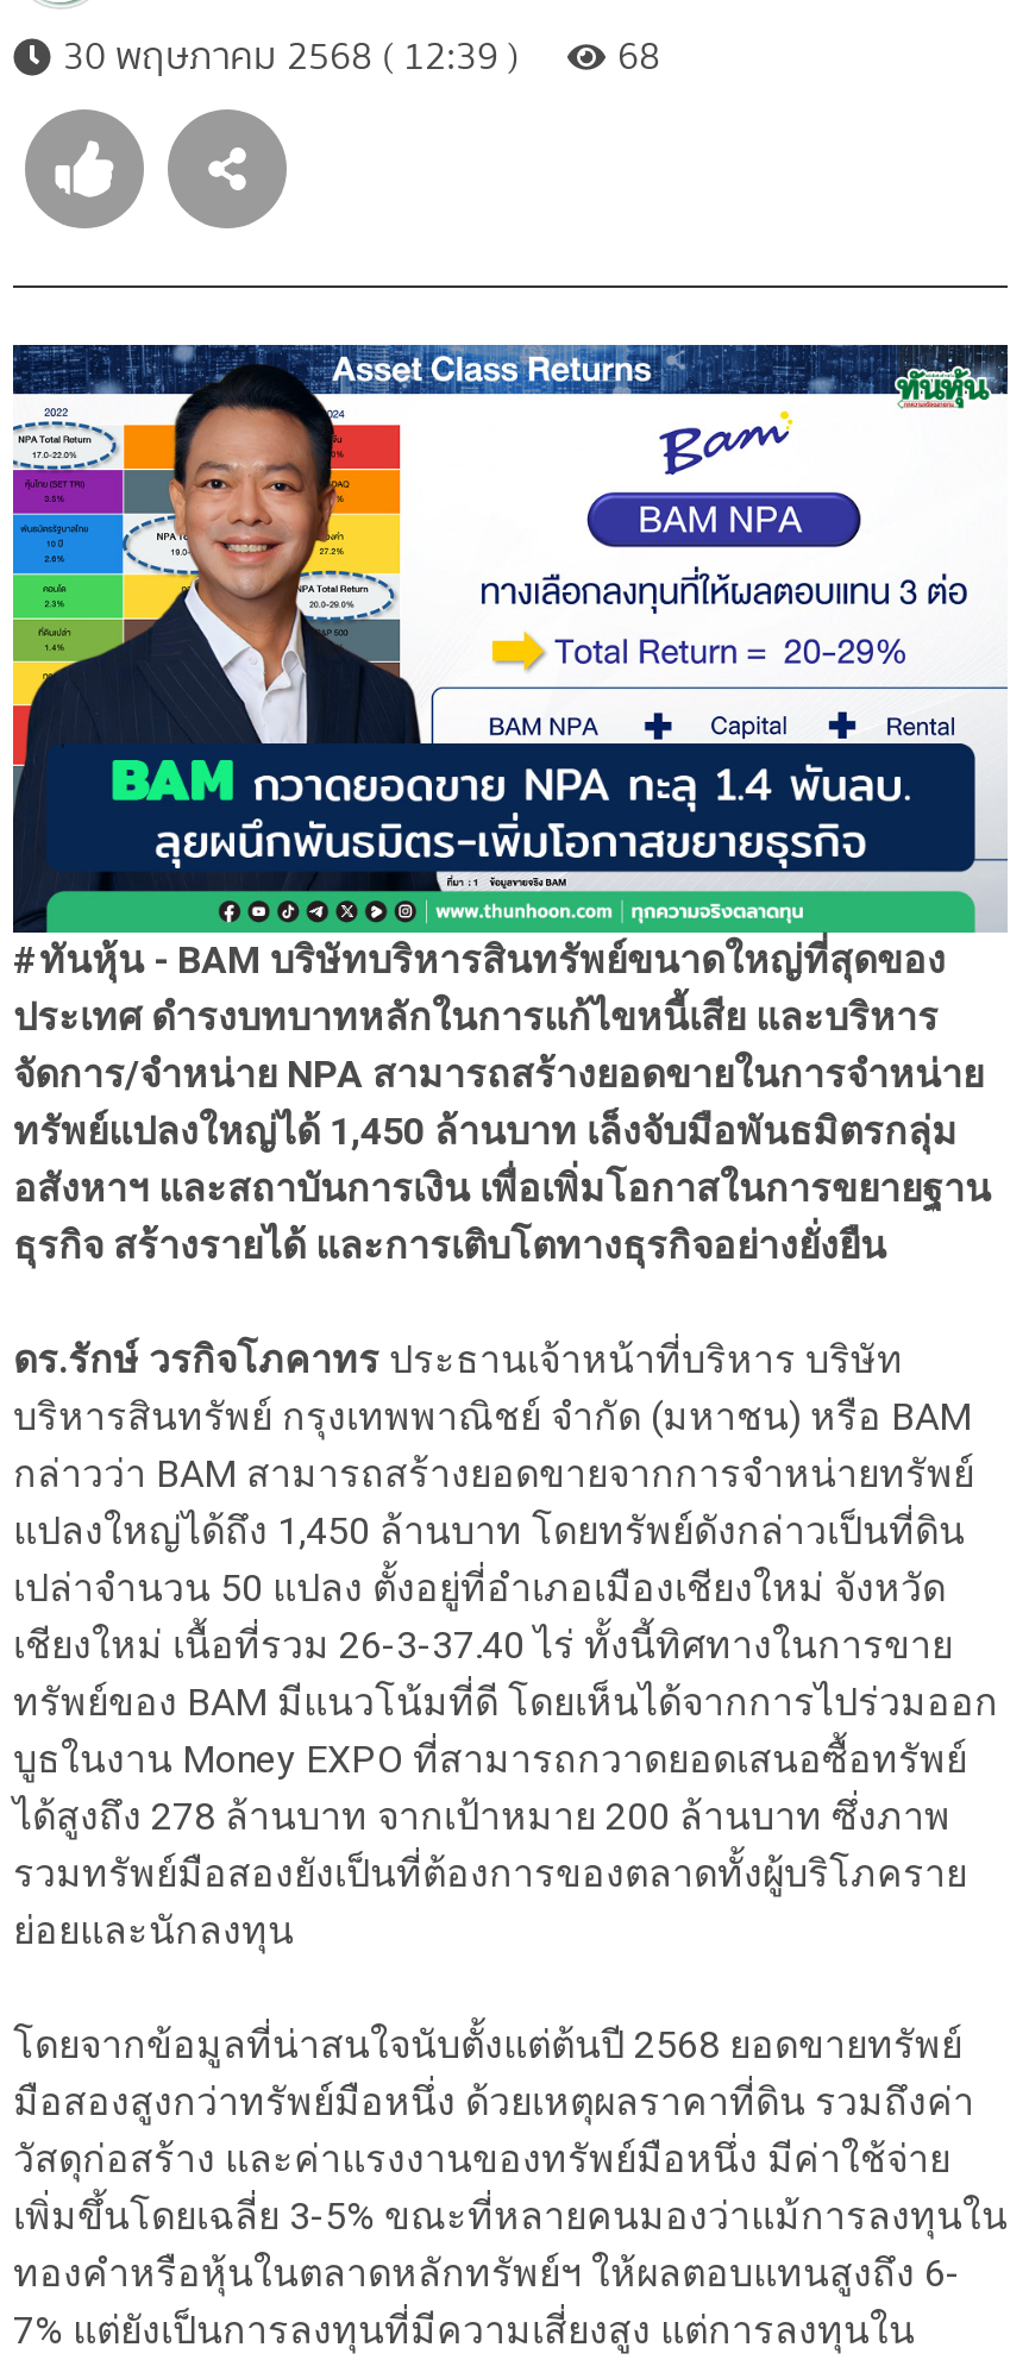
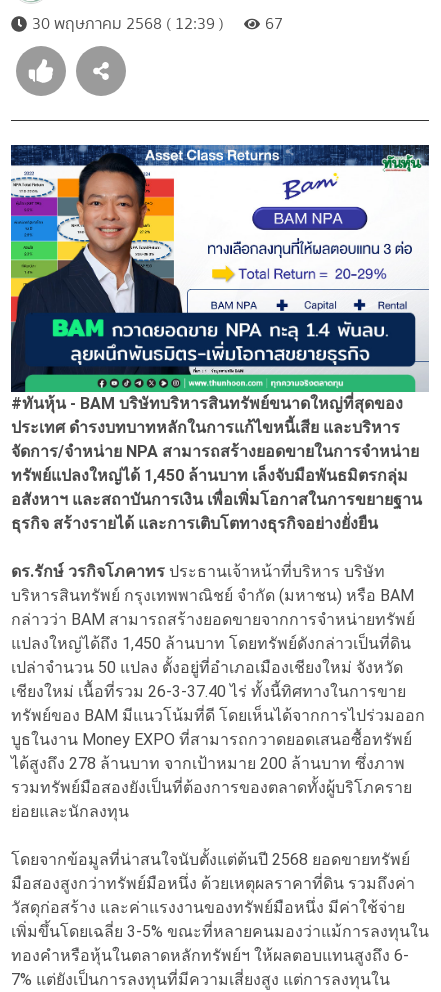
[63,28,660,83] 30 พฤษภาคม 2568 ( 12:39 ) 68 -> [32,12,283,35] 30 พฤษภาคม 2568 ( 12:39 ) 67

